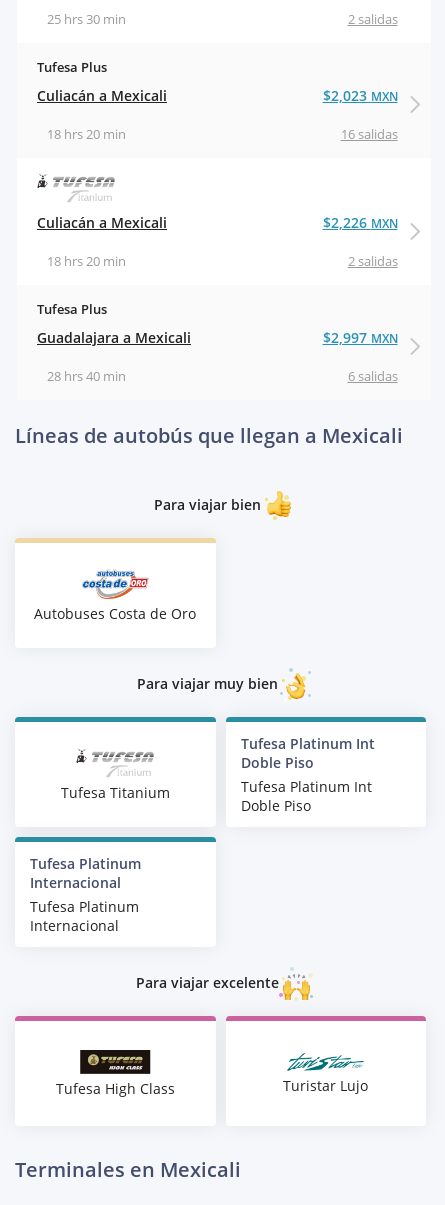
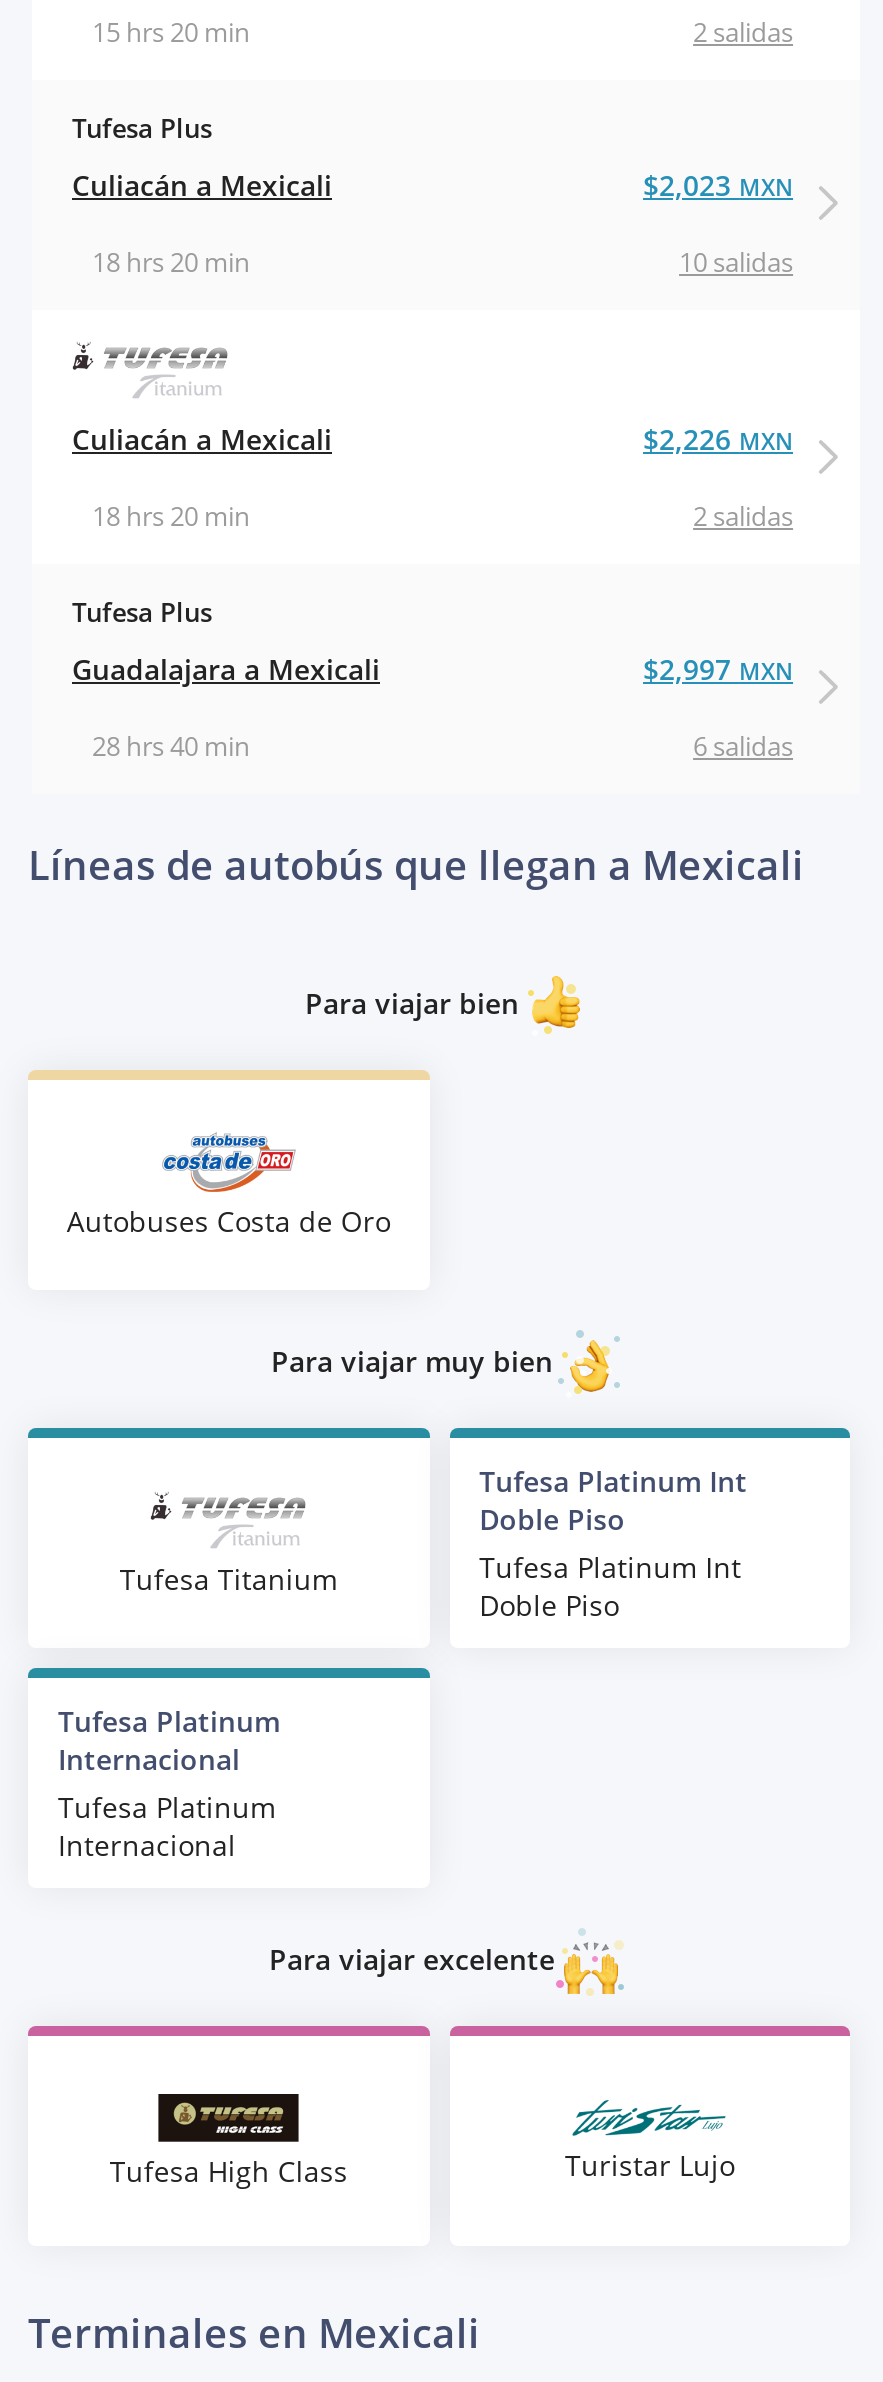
[47,10,126,28] 25 hrs 30 min -> [92,15,250,51] 15 hrs 20 min
[340,125,397,143] 16 salidas -> [679,245,793,281] 10 salidas

